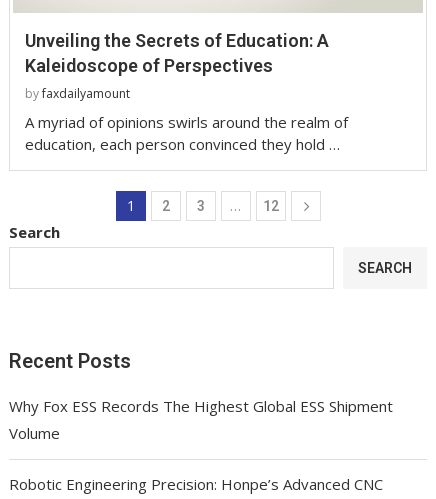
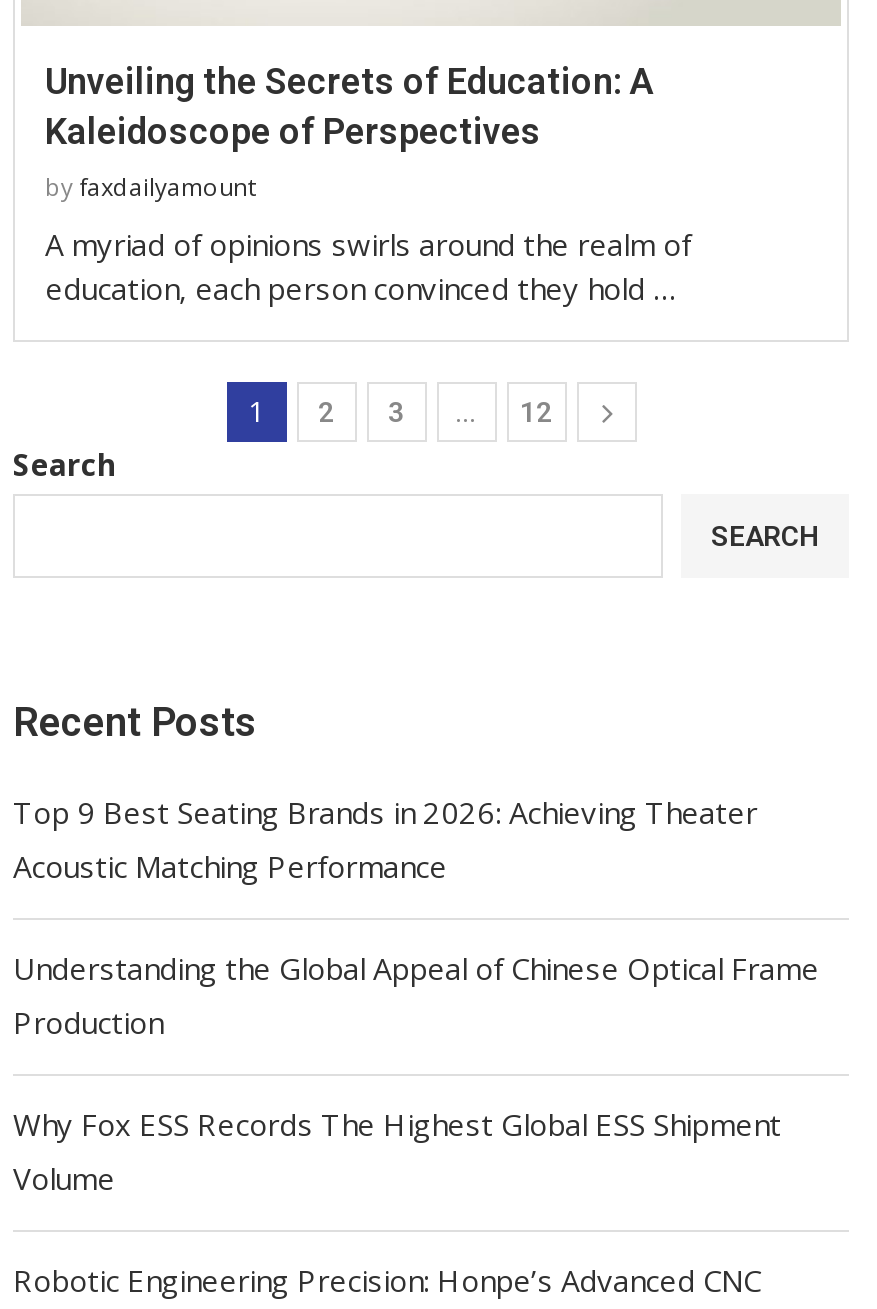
none -> [13,792,819,1042] Top 9 Best Seating Brands in 2026: Achieving Theater | Acoustic Matching Performance | Understanding the Global Appeal of Chinese Optical Frame | Production

